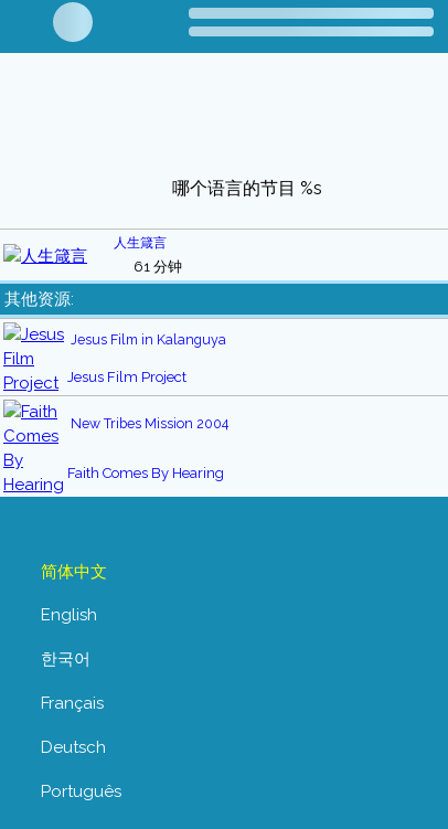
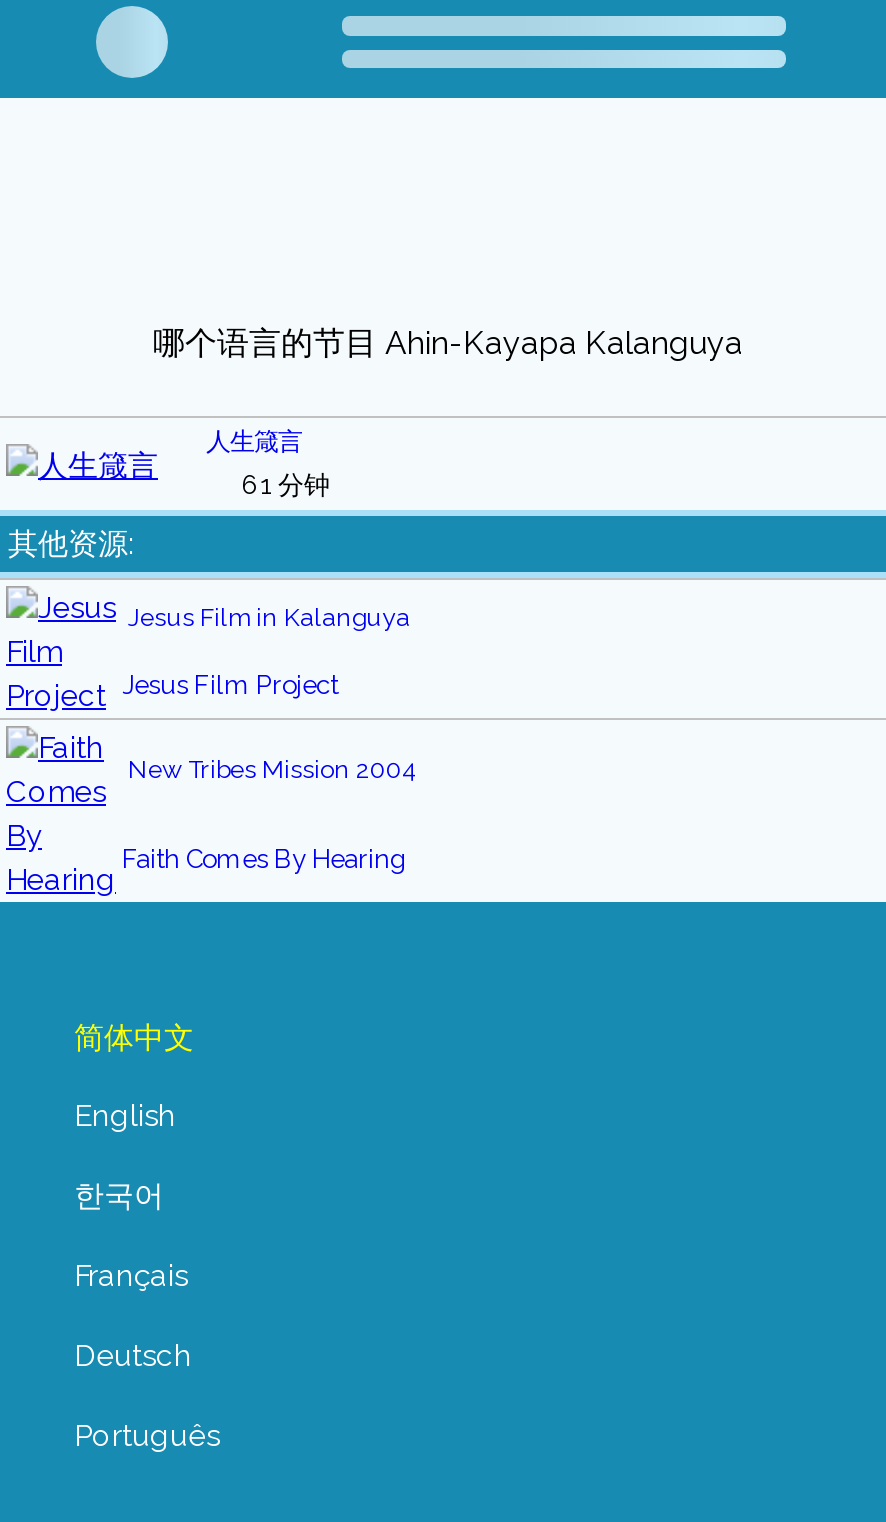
[172,178,322,199] 哪个语言的节目 %s -> [153,324,743,362] 哪个语言的节目 Ahin-Kayapa Kalanguya

